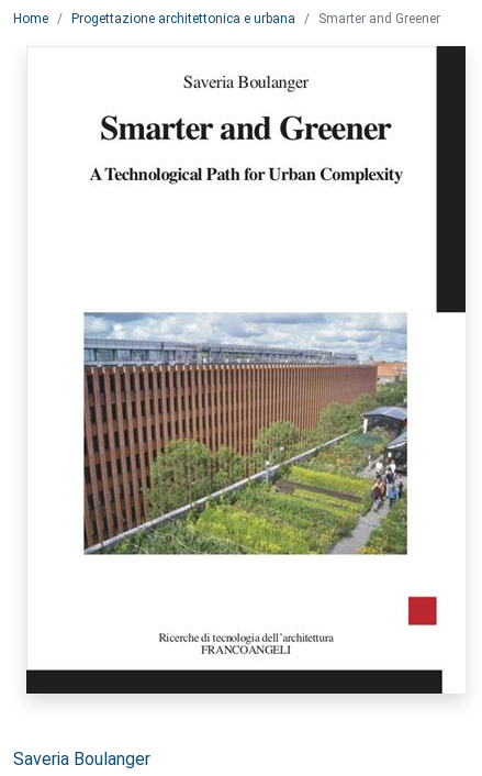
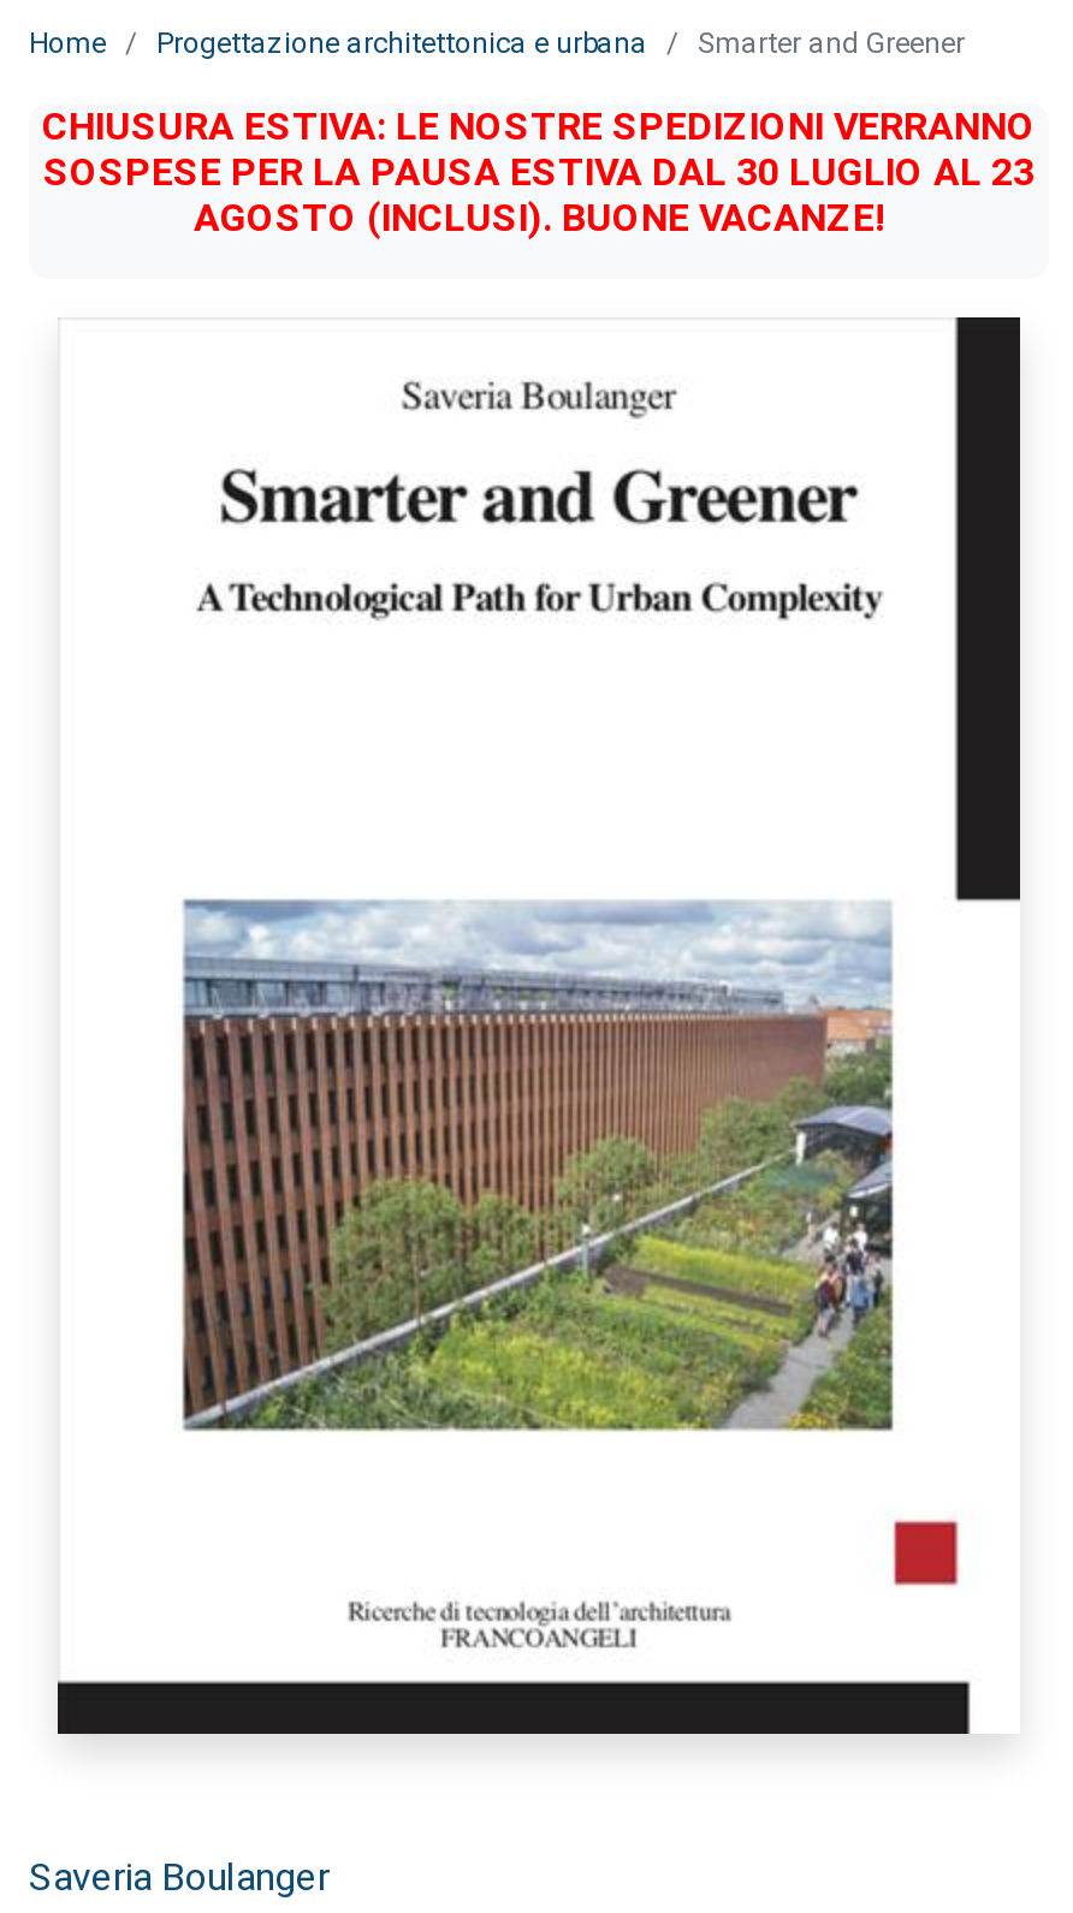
none -> [42,103,1036,240] CHIUSURA ESTIVA: LE NOSTRE SPEDIZIONI VERRANNO | SOSPESE PER LA PAUSA ESTIVA DAL 30 LUGLIO AL 23 | AGOSTO (INCLUSI). BUONE VACANZE!

